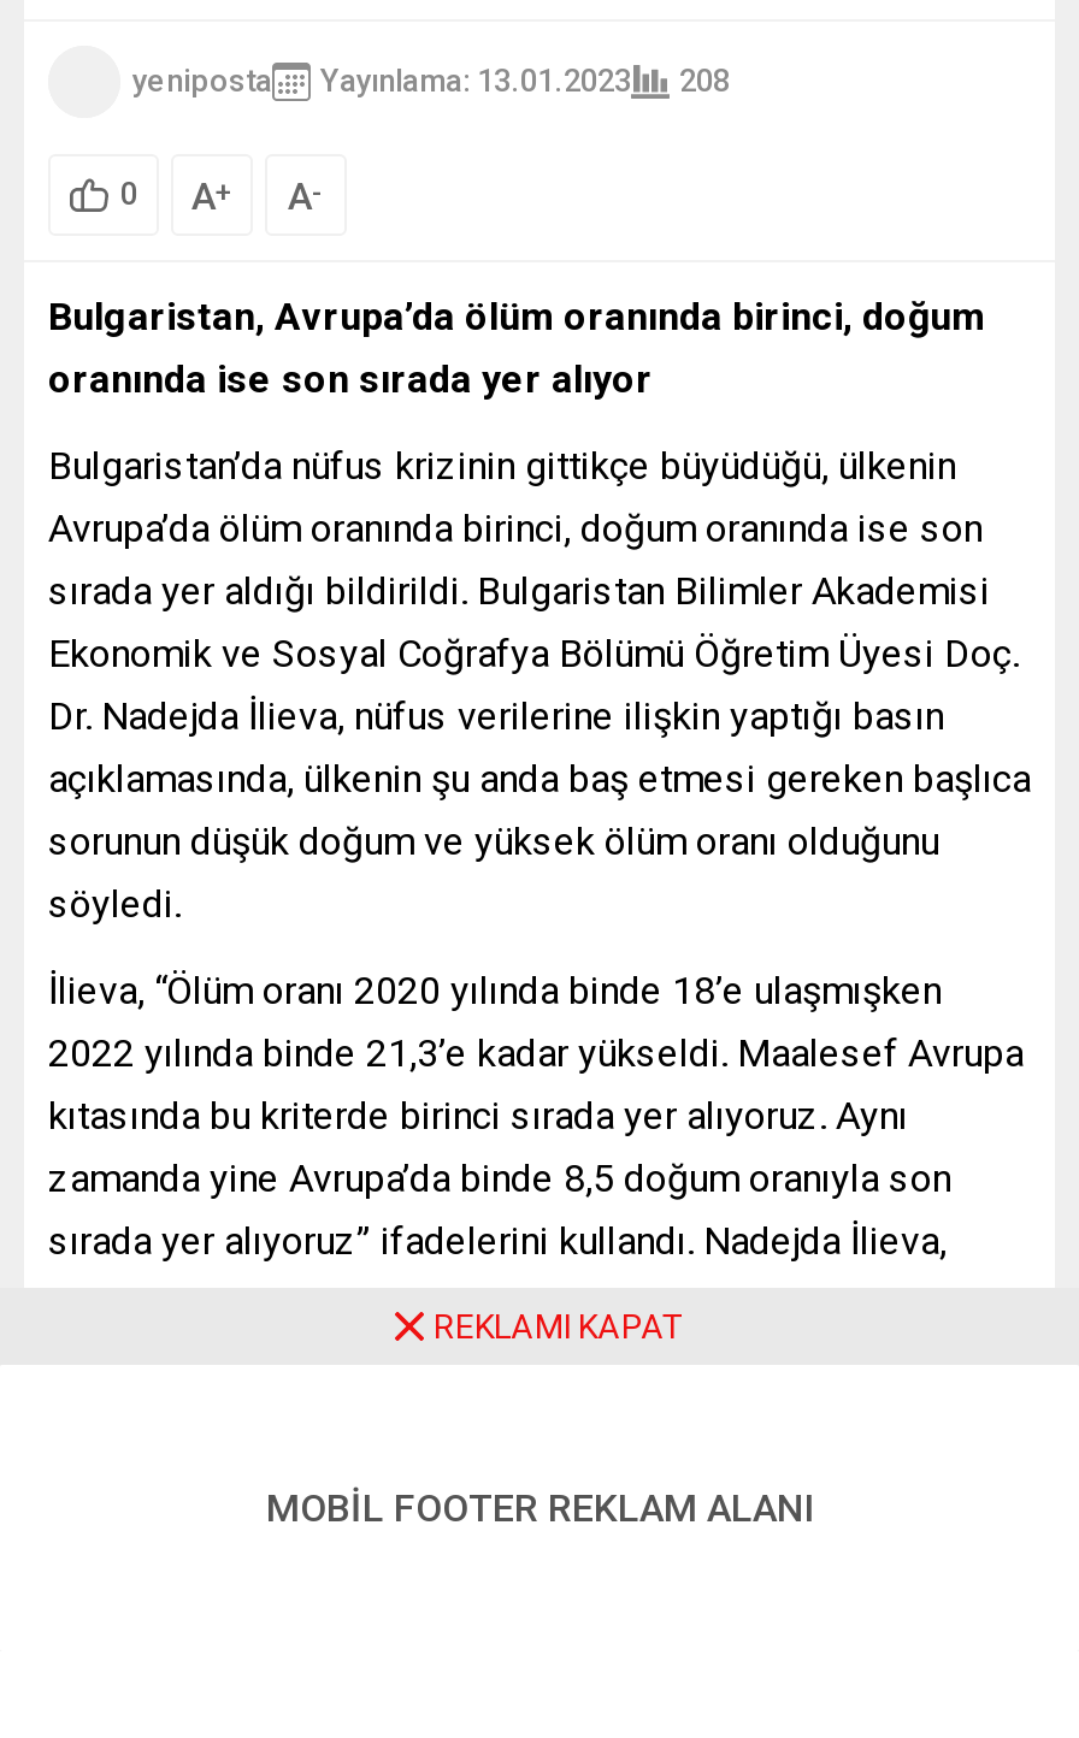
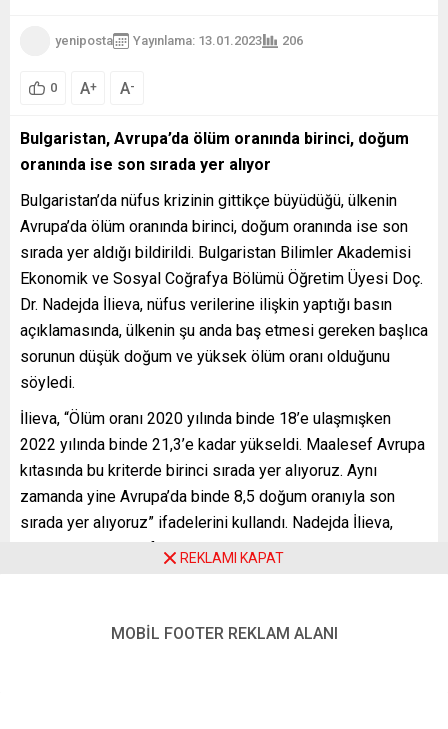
[132,63,730,99] yeniposta Yayınlama: 13.01.2023 208 -> [55,33,303,48] yeniposta Yayınlama: 13.01.2023 206

